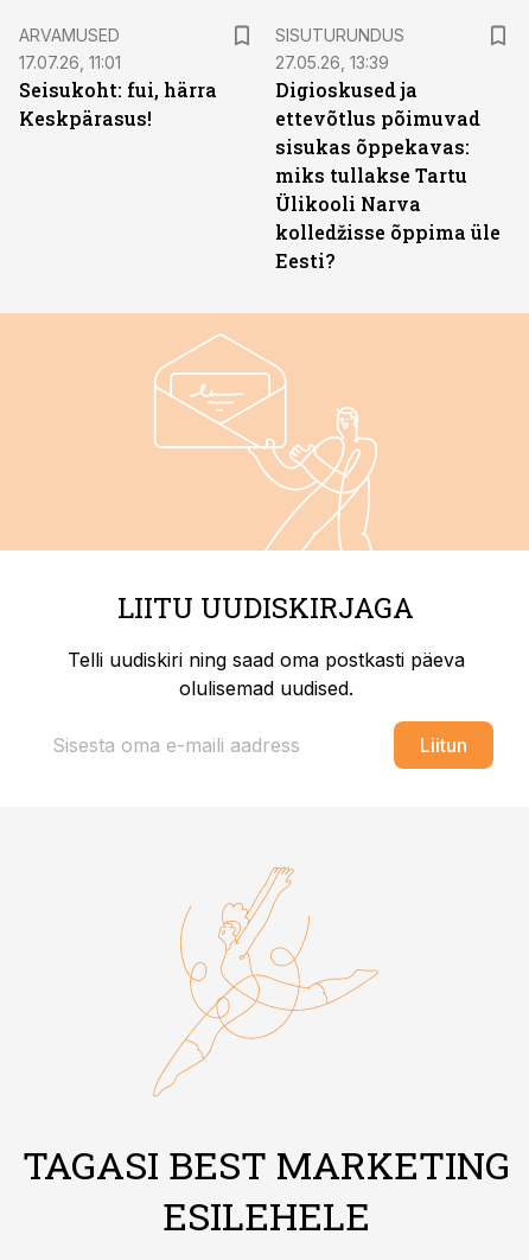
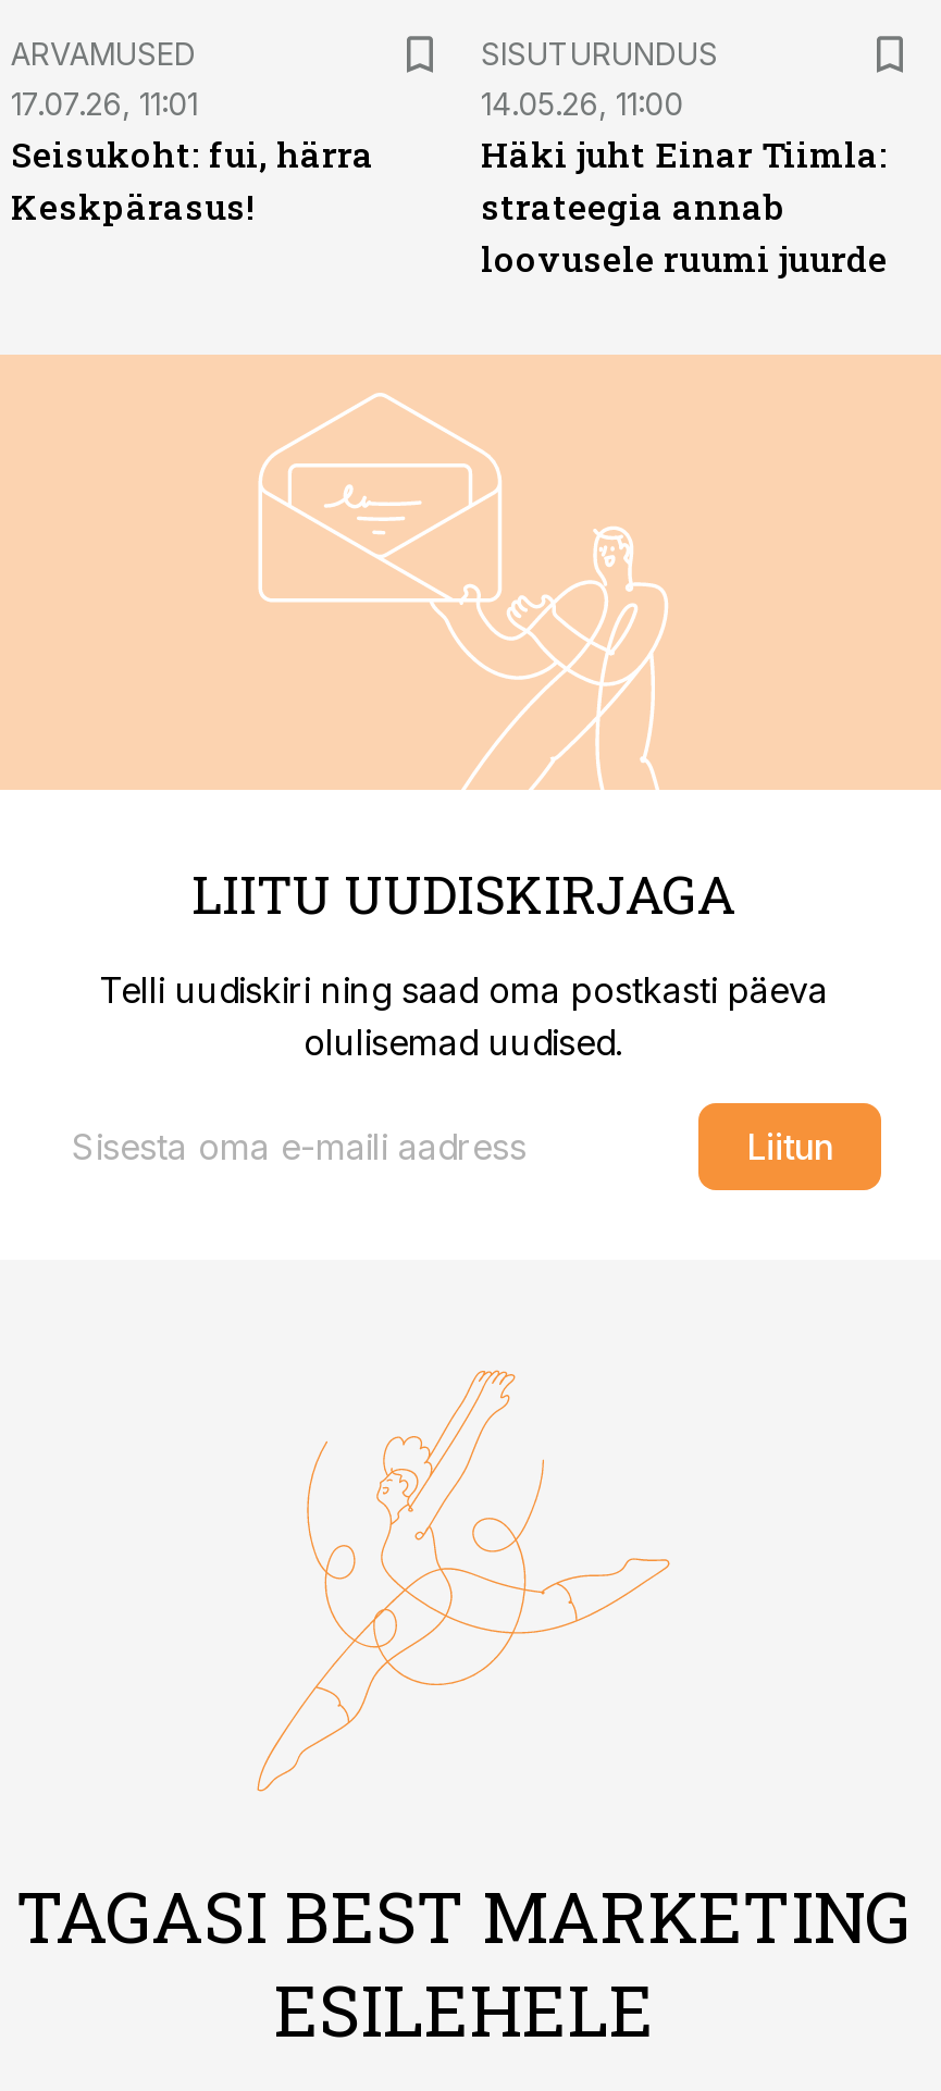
[275,52,501,273] 27.05.26, 13:39 | Digioskused ja | ettevõtlus põimuvad | sisukas õppekavas: | miks tullakse Tartu | Ülikooli Narva | kolledžisse õppima üle | Eesti? -> [481,85,888,281] 14.05.26, 11:00 | Häki juht Einar Tiimla: | strateegia annab | loovusele ruumi juurde

